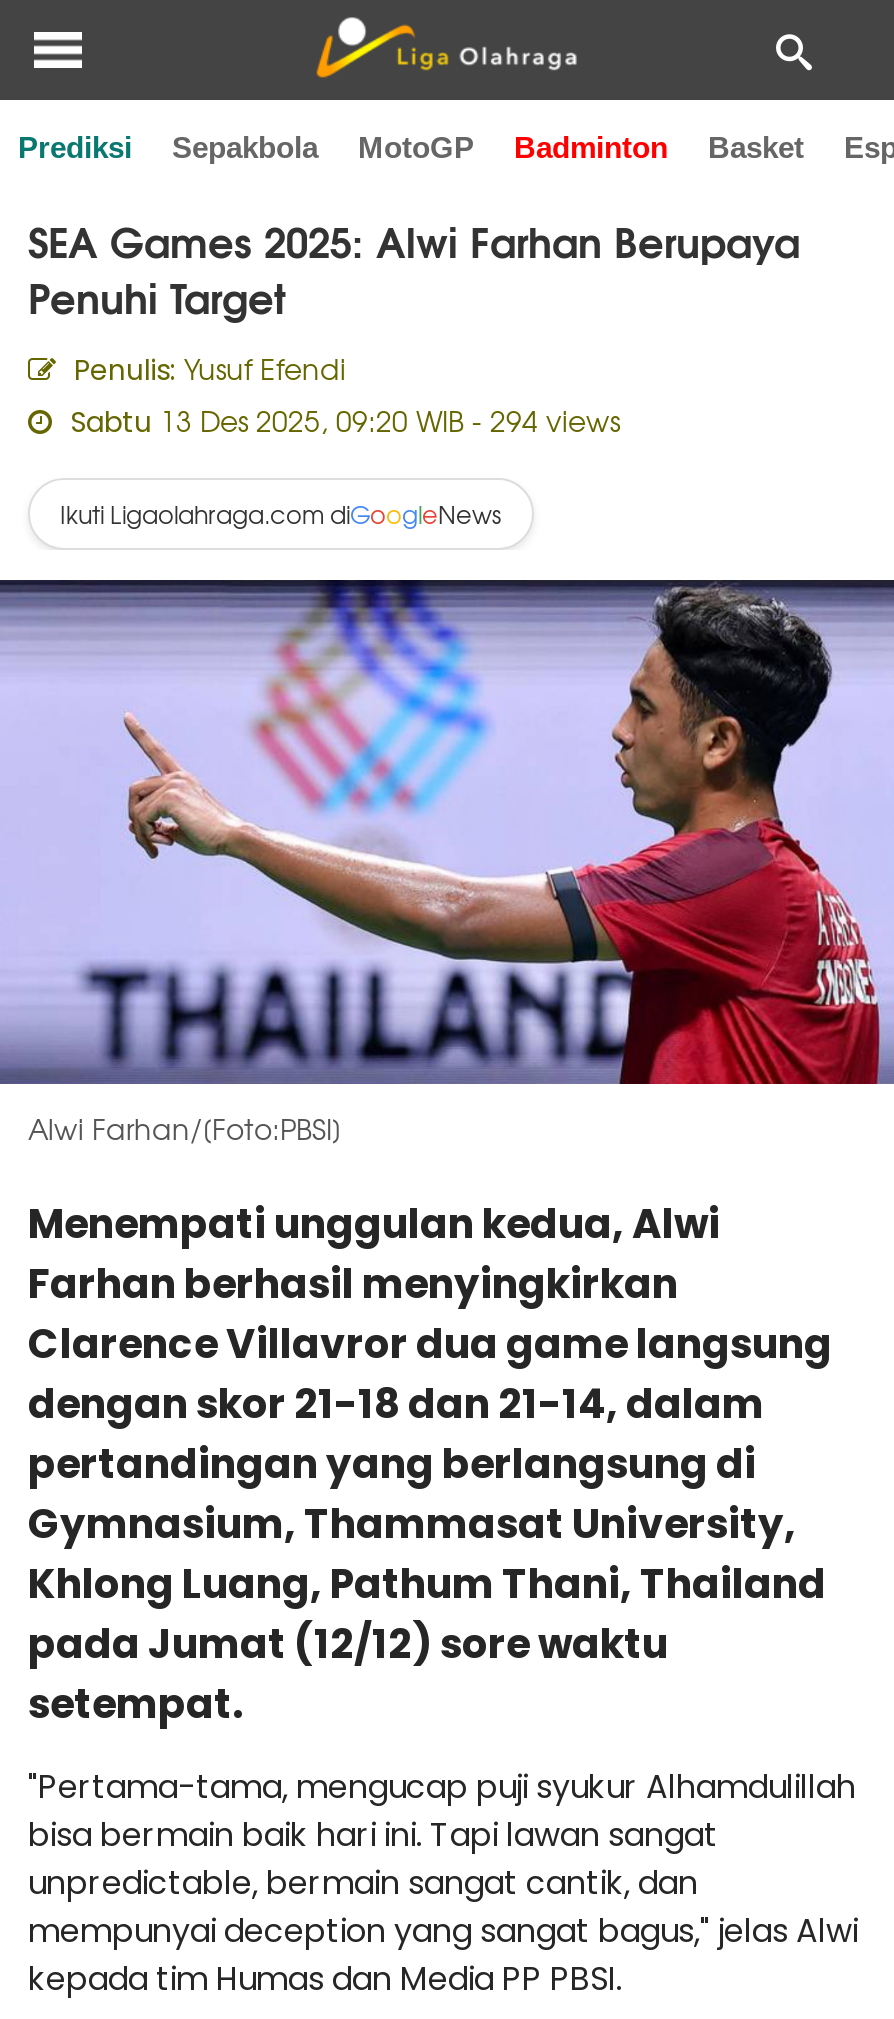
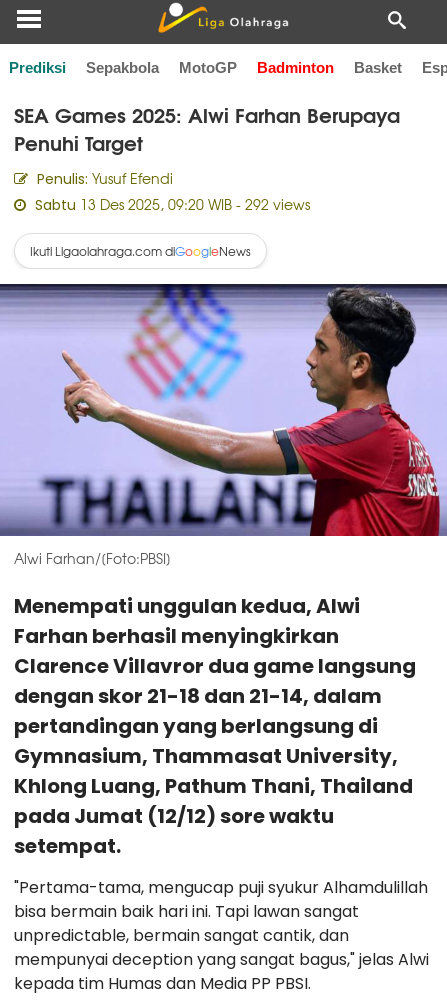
[62,400,620,440] Sabtu 13 Des 2025, 09:20 WIB - 294 views -> [31,194,310,214] Sabtu 13 Des 2025, 09:20 WIB - 292 views

